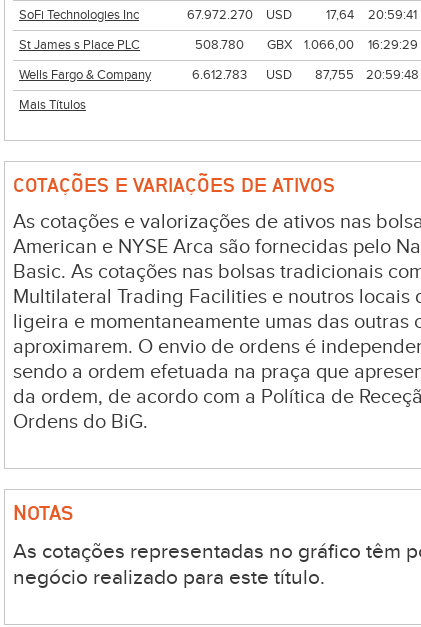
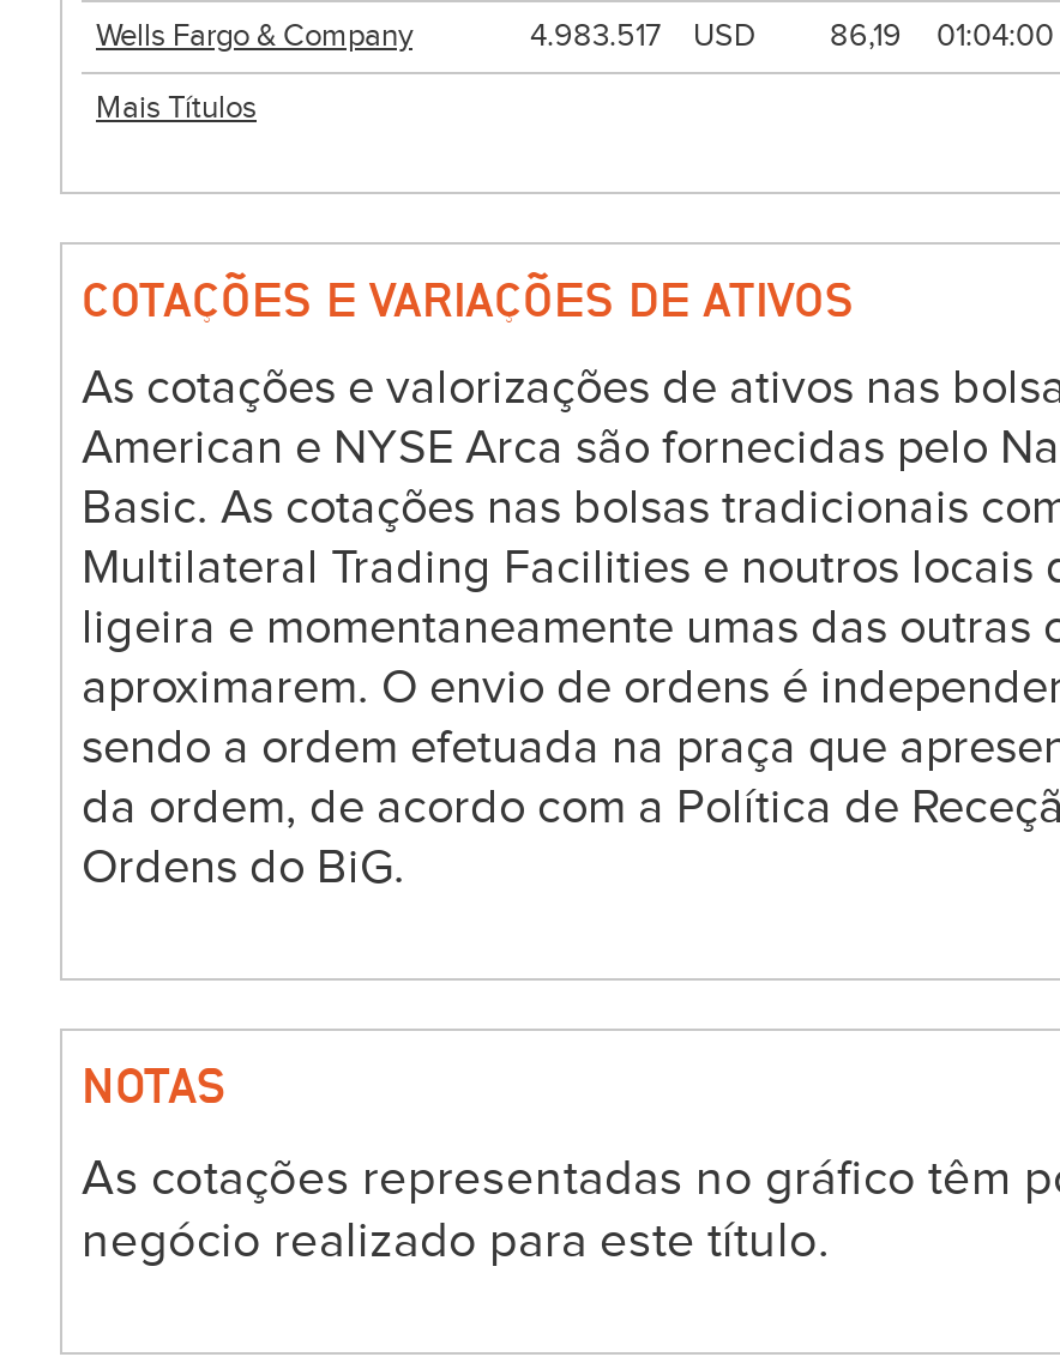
[19,7,252,23] SoFi Technologies Inc | 67.972.270 -> [530,17,662,55] 4.983.517
[19,7,419,83] 17,64 | 20:59:41 | St James s Place PLC | 508.780 | GBX | 1.066,00 | 16:29:29 | 6.612.783 | USD | 87,755 | 20:59:48 -> [830,17,1054,55] 86,19 | 01:04:00
moved [19,67,151,83] -> [96,17,412,55]: Wells Fargo & Company

